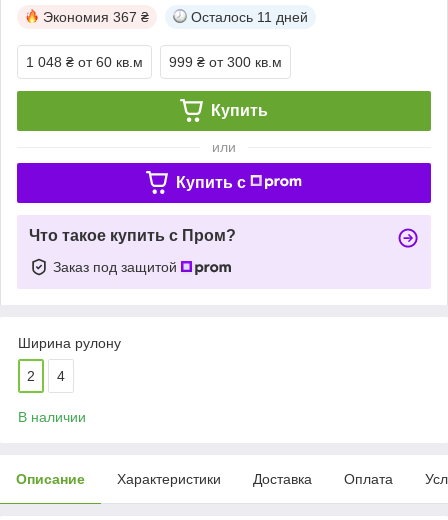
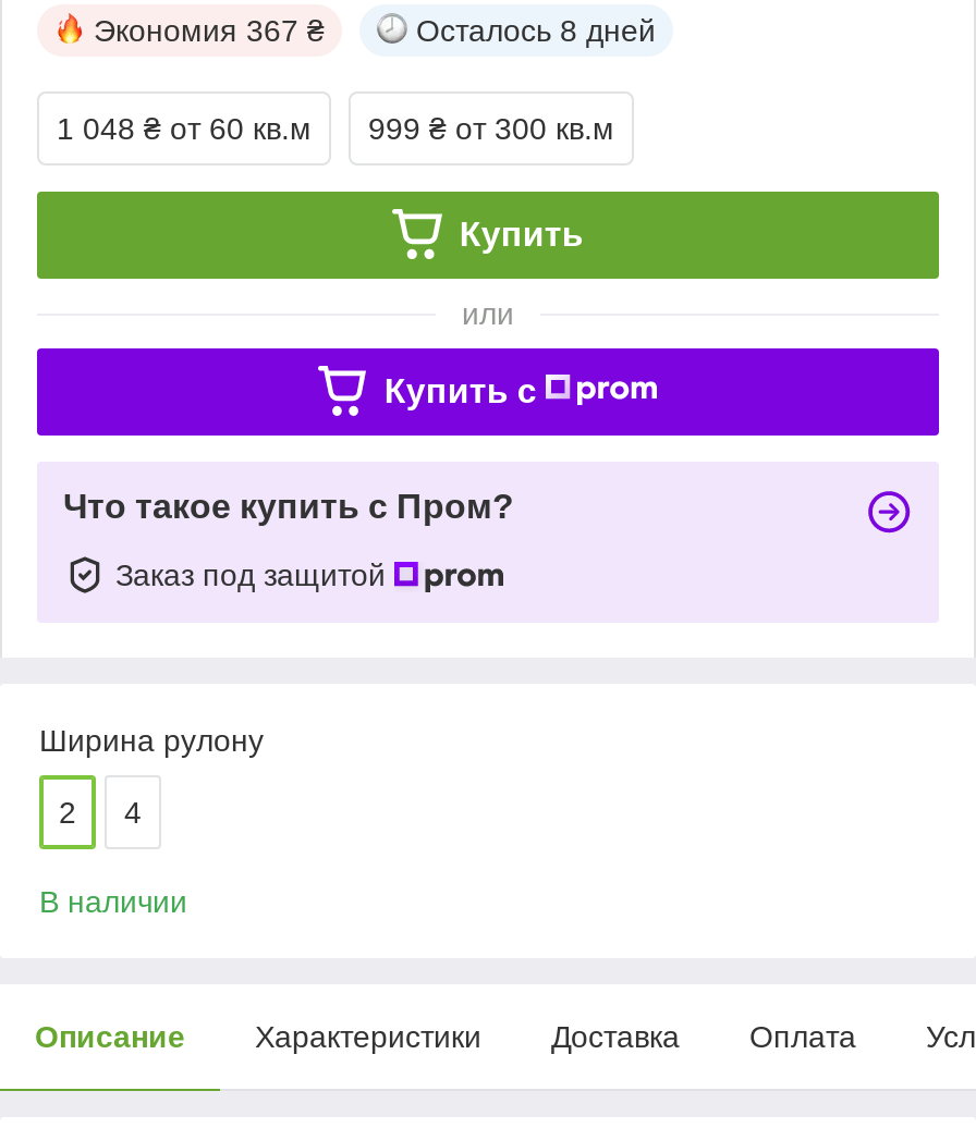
[191,9,308,25] Осталось 11 дней -> [416,13,656,47] Осталось 8 дней

